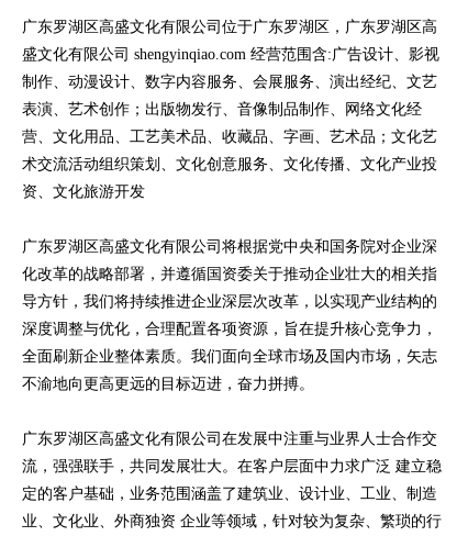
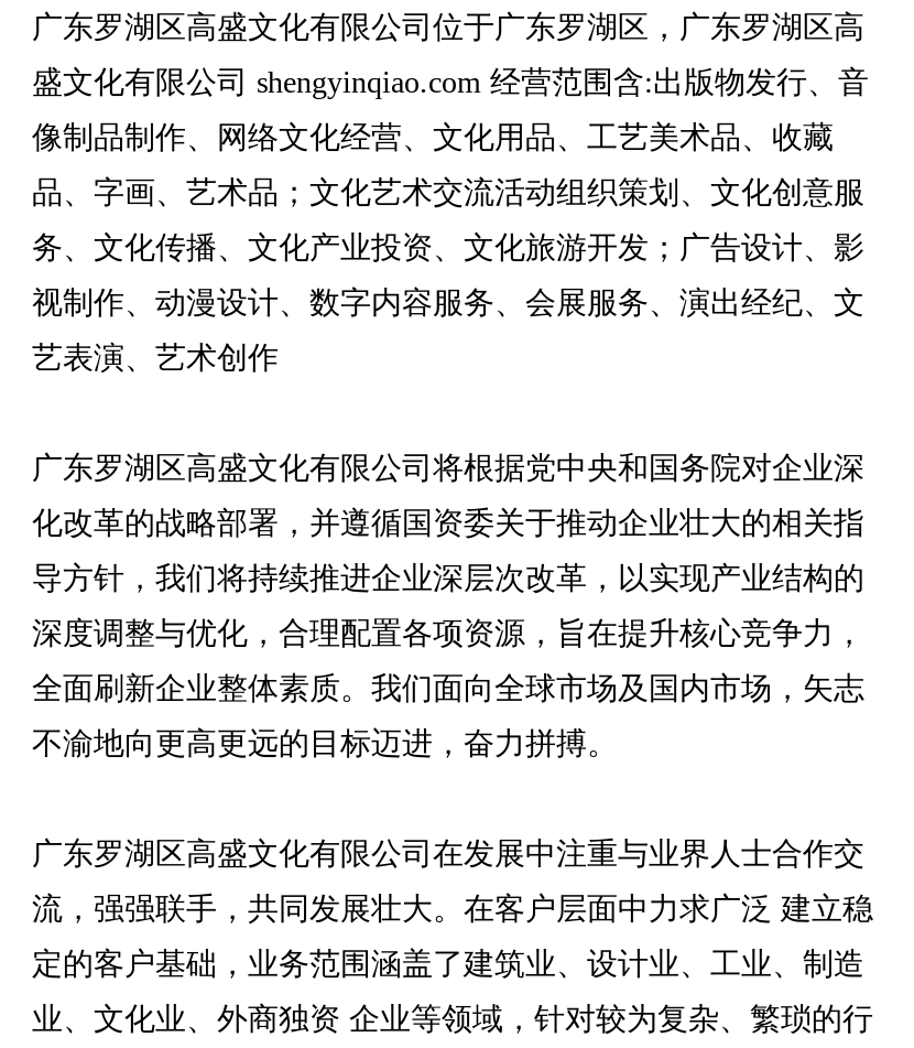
[22,46,439,63] 盛文化有限公司 shengyinqiao.com 经营范围含:广告设计、影视 -> [32,66,869,99] 盛文化有限公司 shengyinqiao.com 经营范围含:出版物发行、音
[22,74,437,90] 制作、动漫设计、数字内容服务、会展服务、演出经纪、文艺 -> [32,121,834,154] 像制品制作、网络文化经营、文化用品、工艺美术品、收藏
[22,101,422,118] 表演、艺术创作；出版物发行、音像制品制作、网络文化经 -> [32,176,864,209] 品、字画、艺术品；文化艺术交流活动组织策划、文化创意服
[22,129,437,145] 营、文化用品、工艺美术品、收藏品、字画、艺术品；文化艺 -> [32,231,864,264] 务、文化传播、文化产业投资、文化旅游开发；广告设计、影
[22,156,437,172] 术交流活动组织策划、文化创意服务、文化传播、文化产业投 -> [32,287,864,320] 视制作、动漫设计、数字内容服务、会展服务、演出经纪、文
[22,183,145,200] 资、文化旅游开发 -> [32,342,279,375] 艺表演、艺术创作

